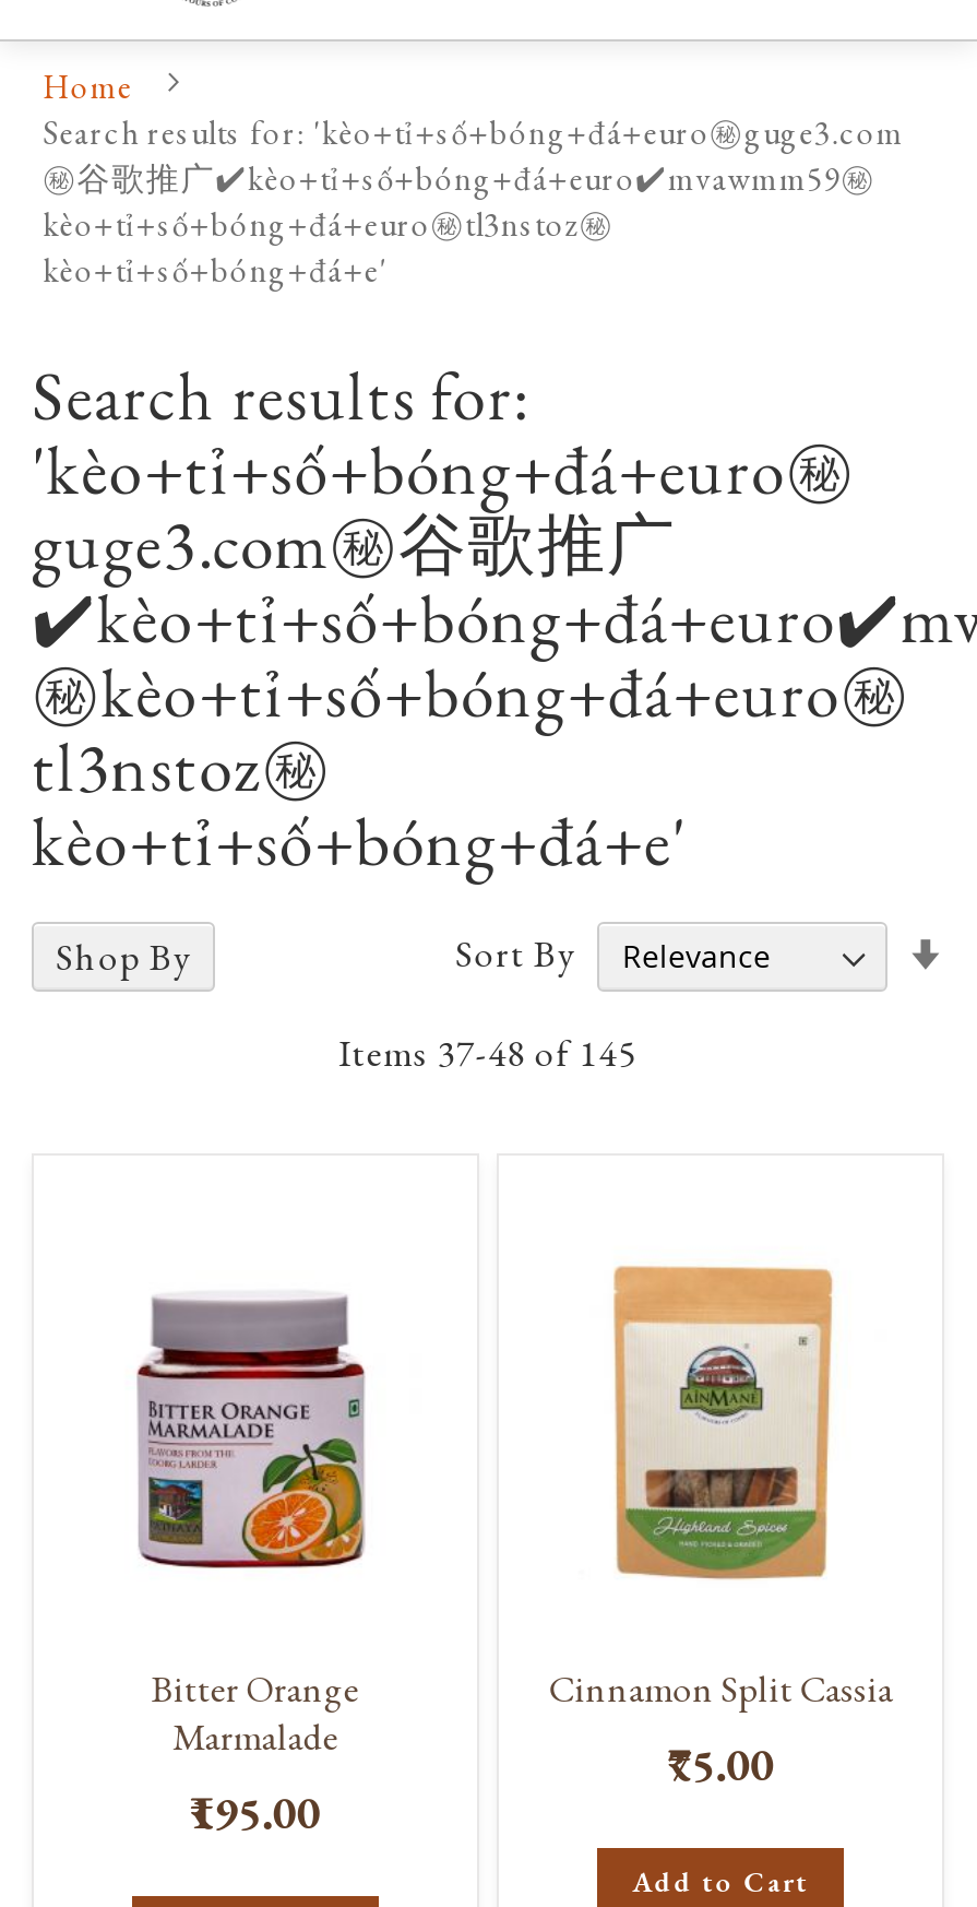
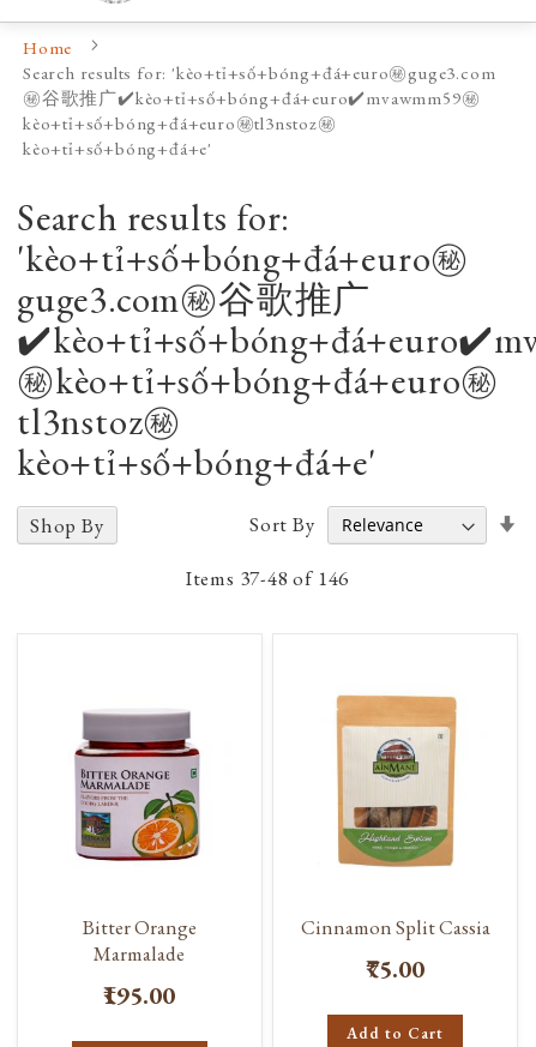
[339,1029,637,1077] Items 37-48 of 145 -> [186,565,349,591] Items 37-48 of 146

